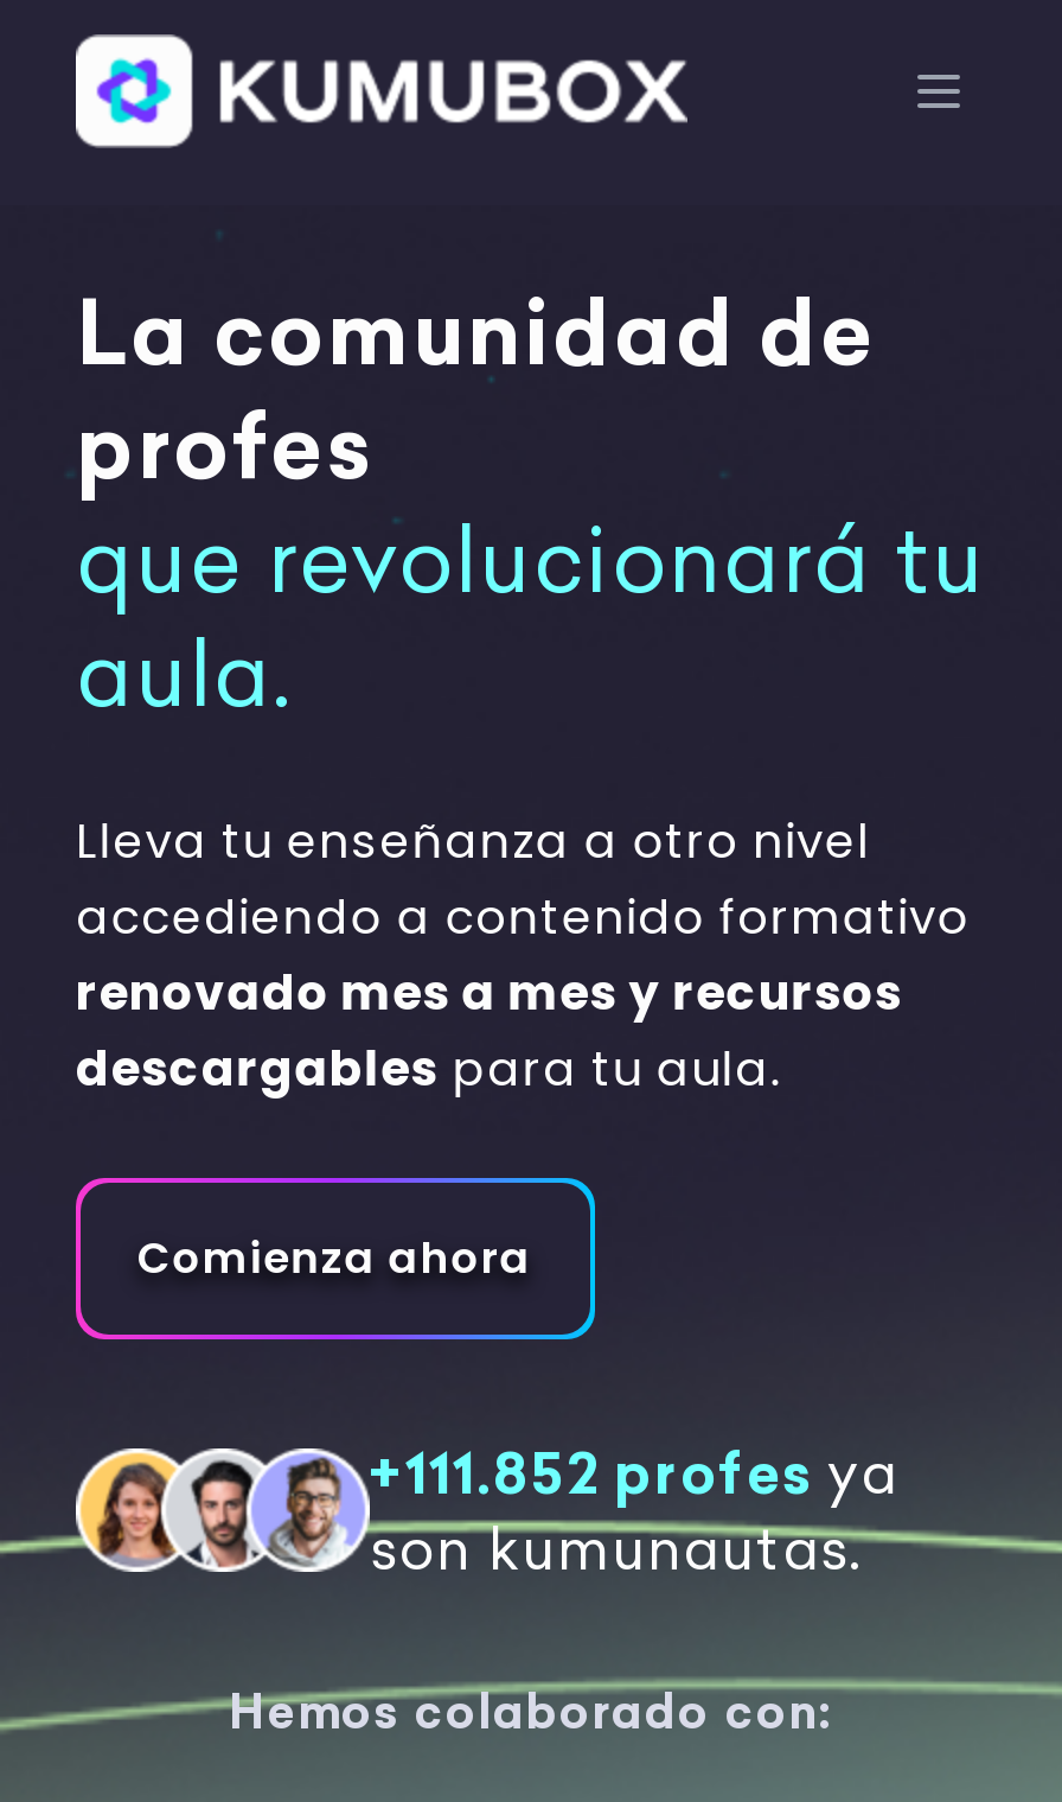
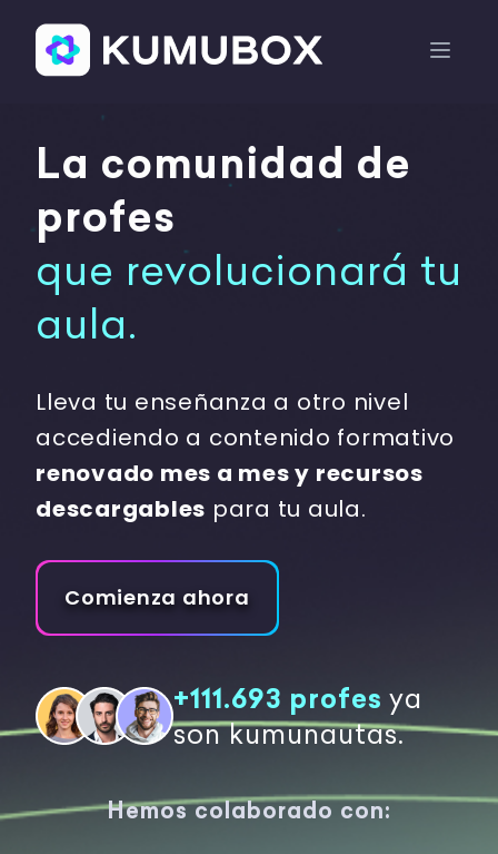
[370,1437,898,1508] +111.852 profes ya -> [173,681,422,715] +111.693 profes ya

